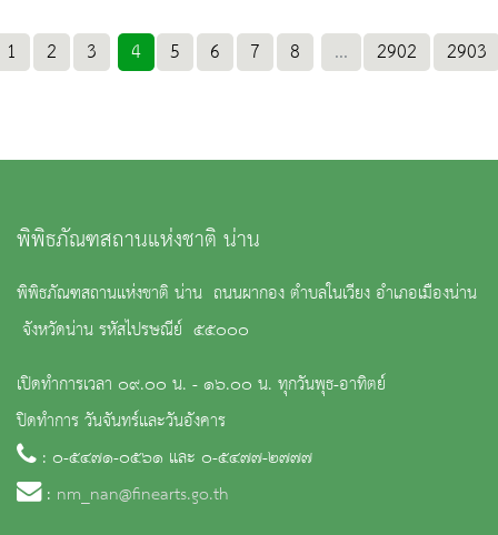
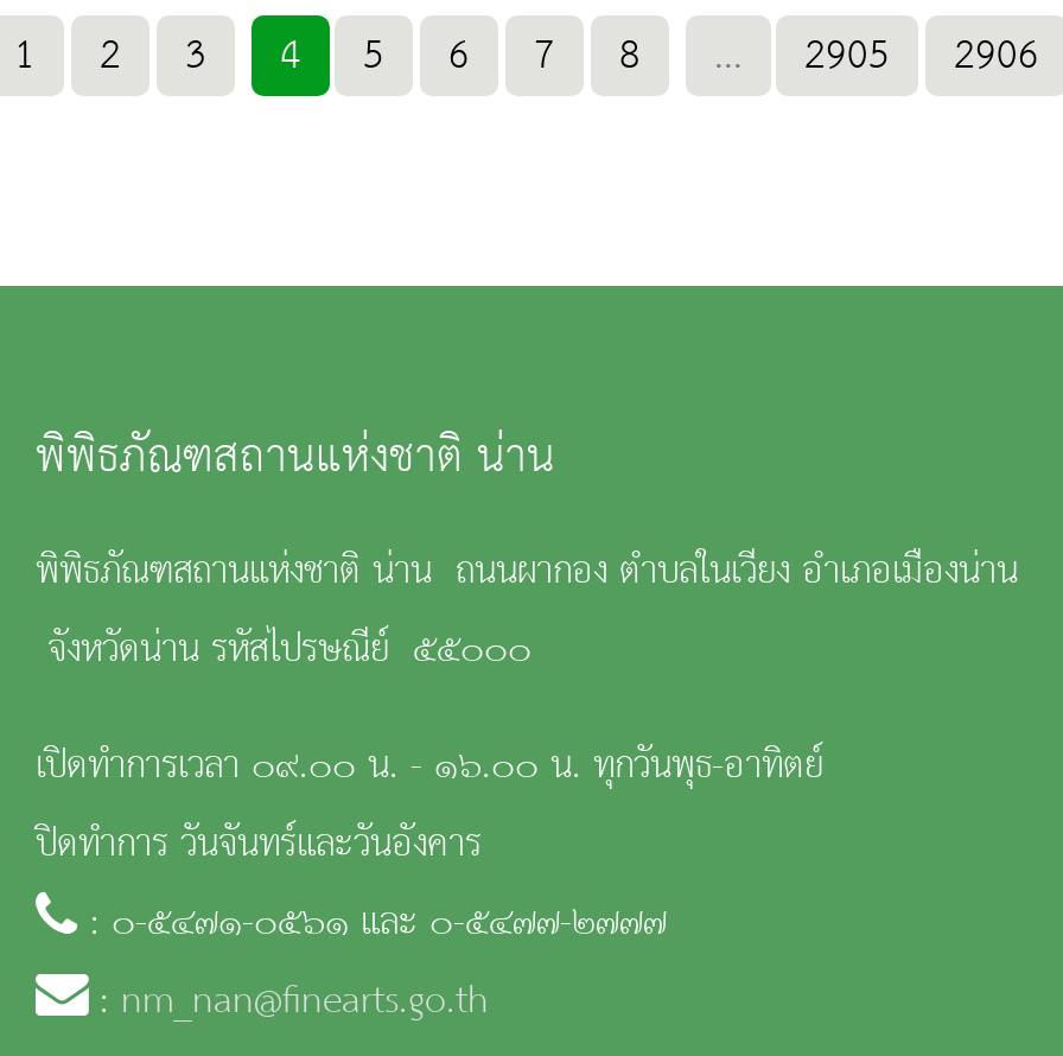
[377,35,417,70] 2902 -> [804,19,890,95] 2905
[447,35,487,70] 2903 -> [954,19,1039,95] 2906

